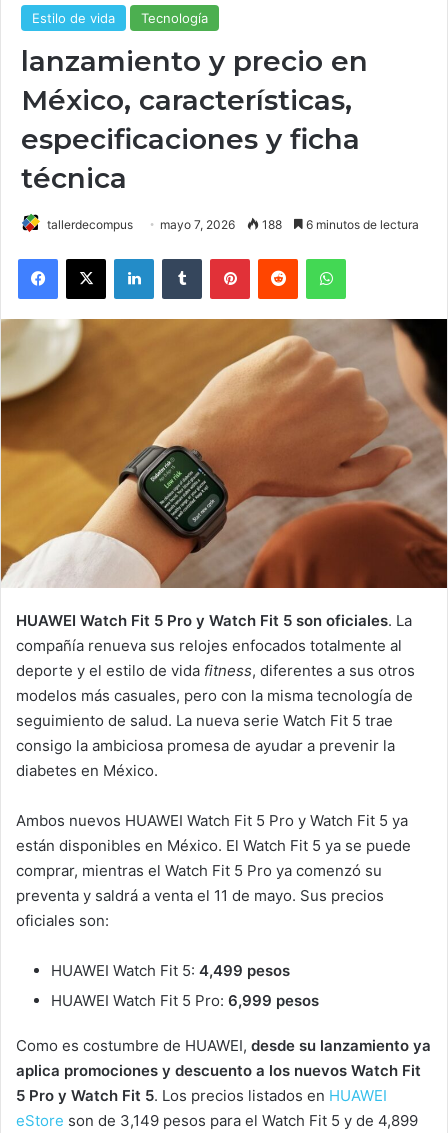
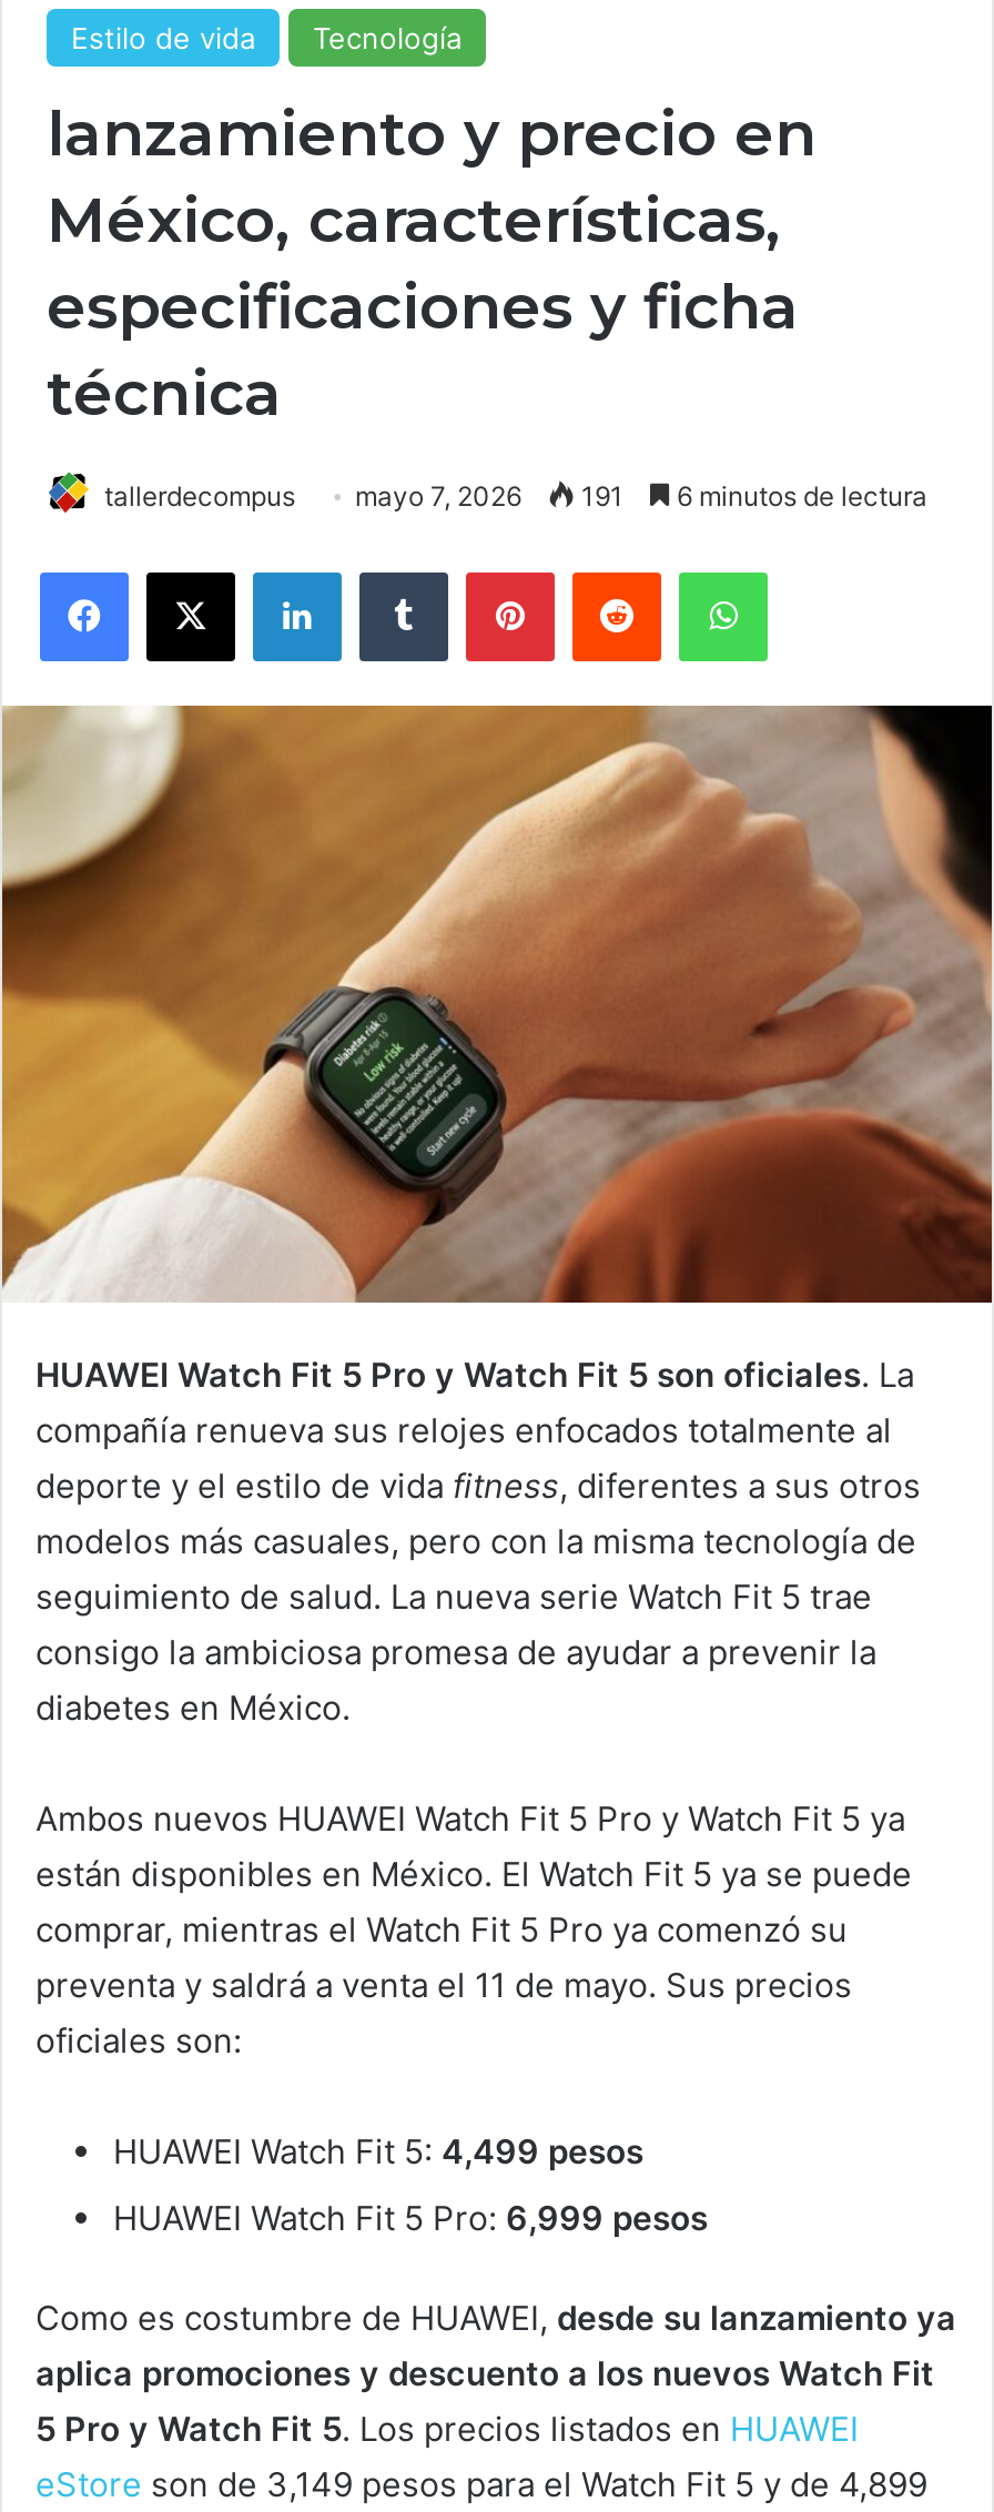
[47,217,419,232] tallerdecompus mayo 7, 2026 188 6 minutos de lectura -> [104,479,927,513] tallerdecompus mayo 7, 2026 191 6 minutos de lectura

